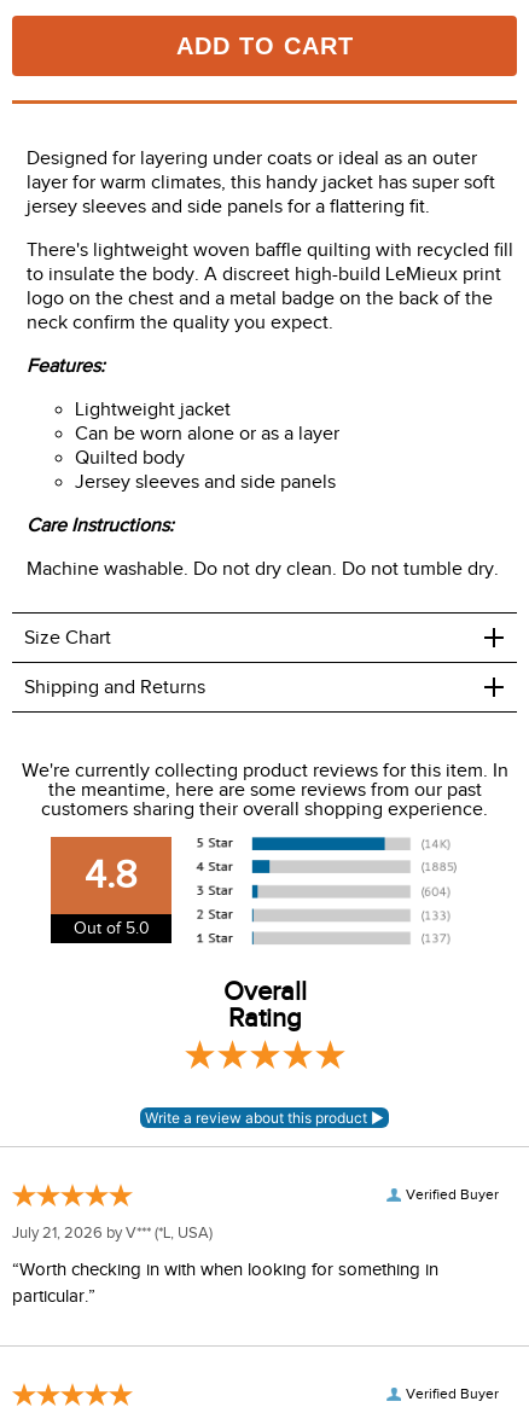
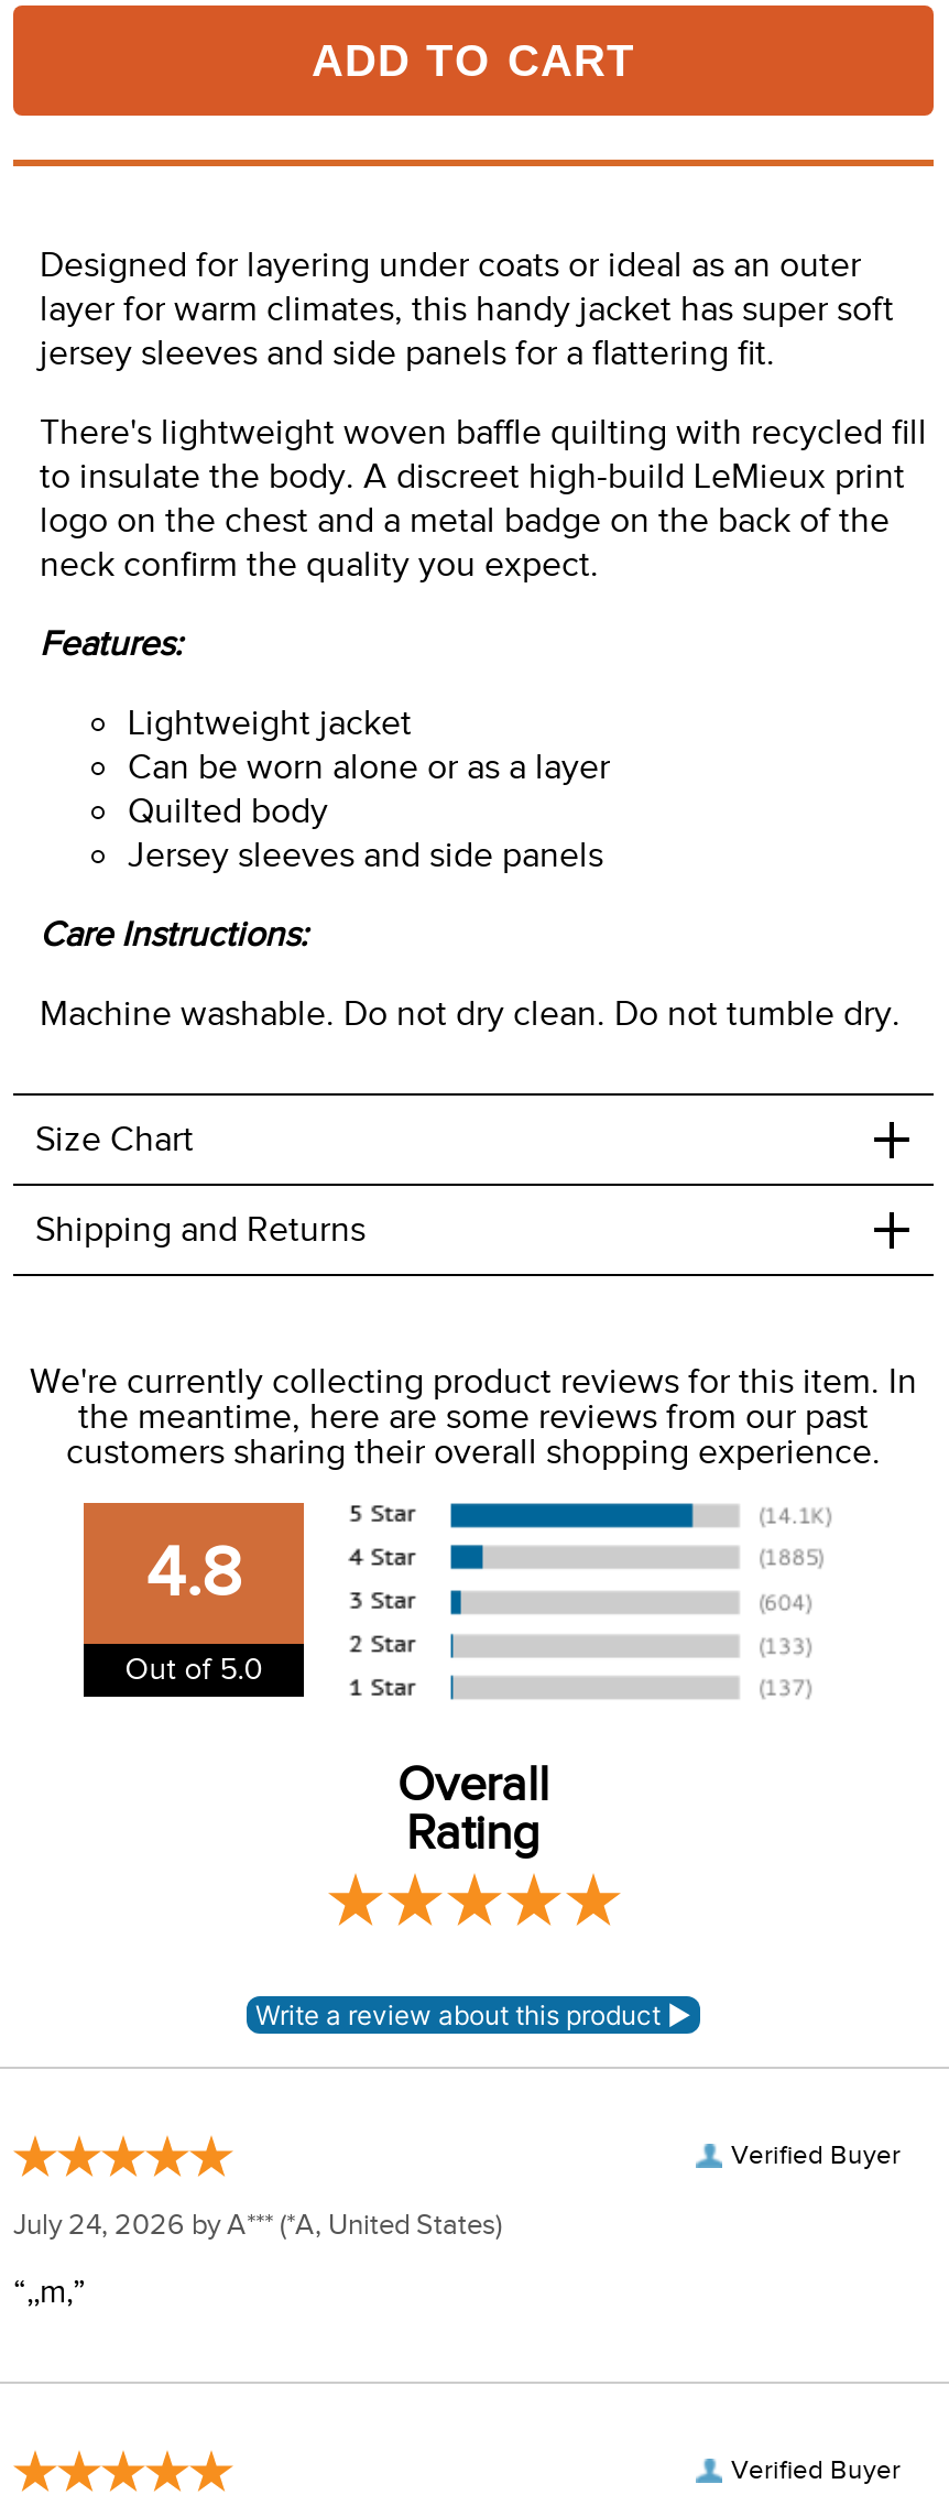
[12,1223,213,1242] July 21, 2026 byV*** (*L, USA) -> [13,2208,502,2241] July 24, 2026 byA*** (*A, United States)
[12,1260,438,1306] “Worth checking in with when looking for something in | particular.” -> [13,2274,86,2309] “,,m,”

